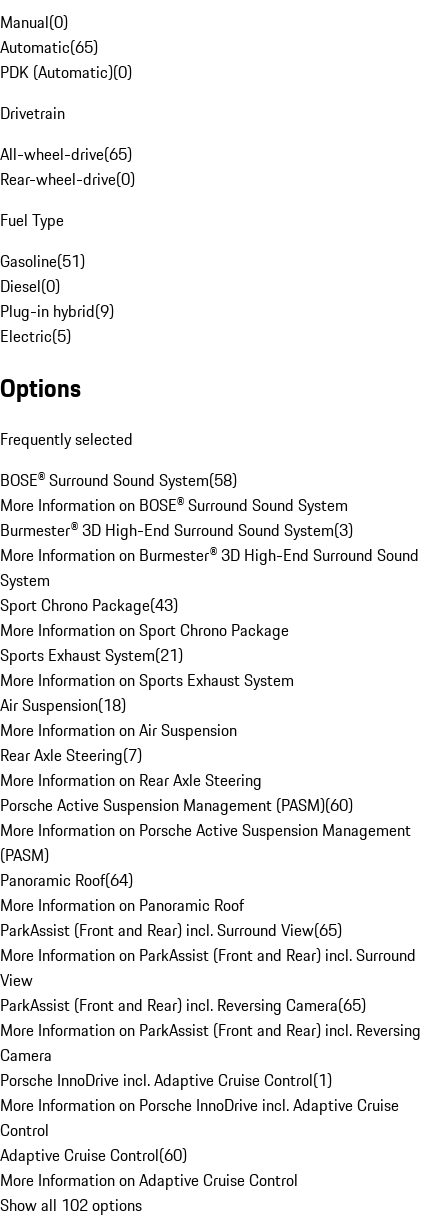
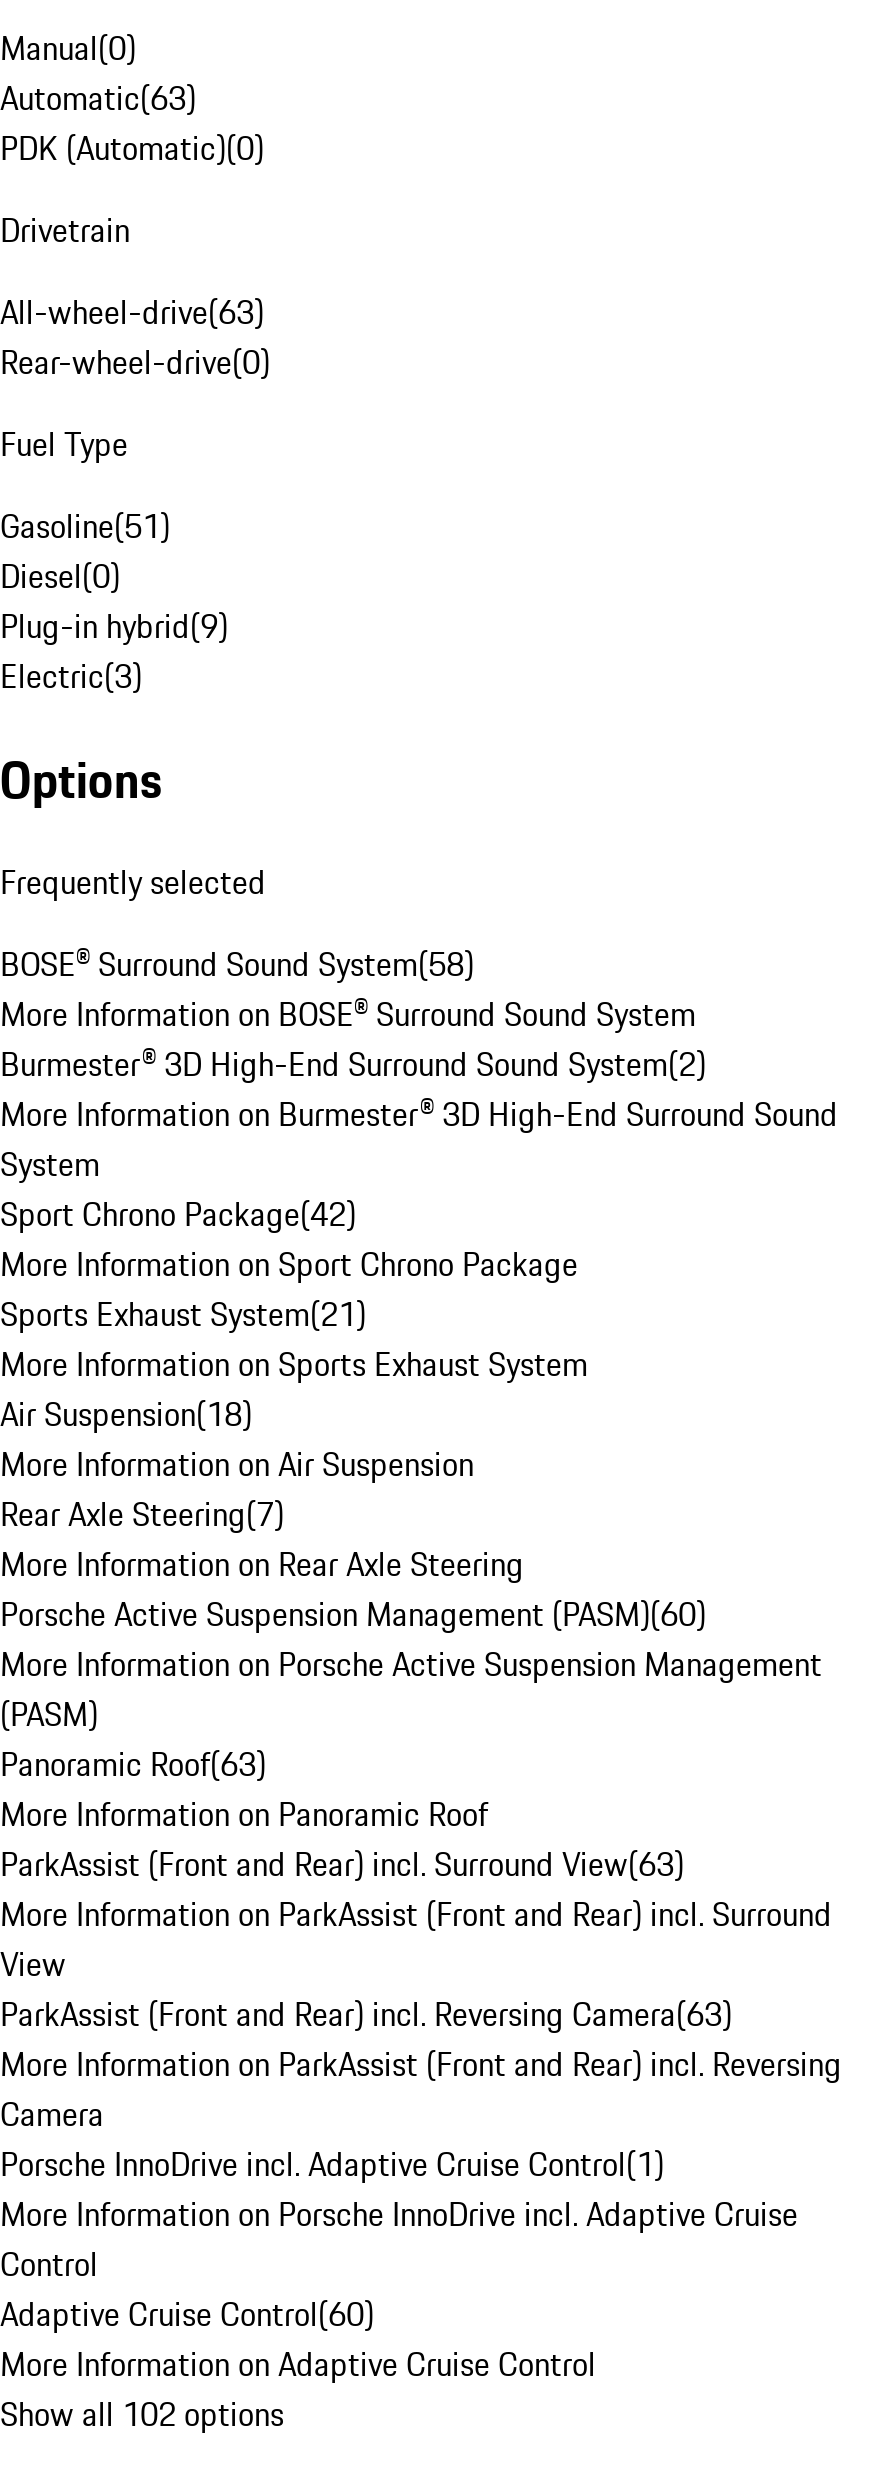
[0,35,98,59] Automatic(65) -> [0,75,196,123] Automatic(63)
[0,142,132,166] All-wheel-drive(65) -> [0,289,264,337] All-wheel-drive(63)
[0,324,71,348] Electric(5) -> [0,653,142,701] Electric(3)
[0,518,353,542] Burmester® 3D High-End Surround Sound System(3) -> [0,1040,706,1088] Burmester® 3D High-End Surround Sound System(2)
[0,593,178,617] Sport Chrono Package(43) -> [0,1190,356,1238] Sport Chrono Package(42)
[0,868,133,892] Panoramic Roof(64) -> [0,1740,266,1788] Panoramic Roof(63)
[0,918,342,942] ParkAssist (Front and Rear) incl. Surround View(65) -> [0,1840,684,1888] ParkAssist (Front and Rear) incl. Surround View(63)
[0,993,366,1017] ParkAssist (Front and Rear) incl. Reversing Camera(65) -> [0,1990,732,2038] ParkAssist (Front and Rear) incl. Reversing Camera(63)

